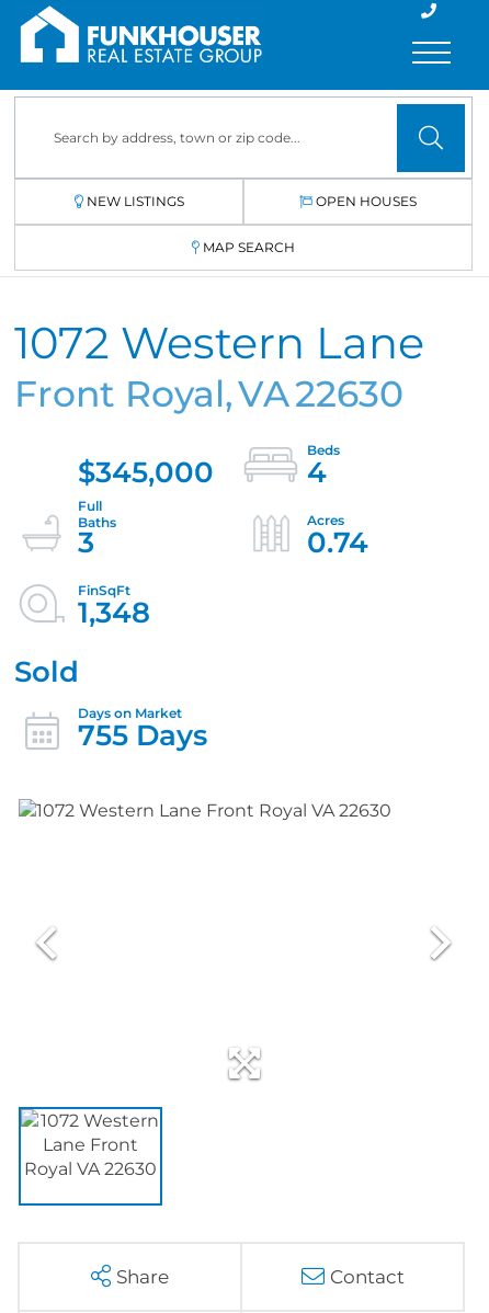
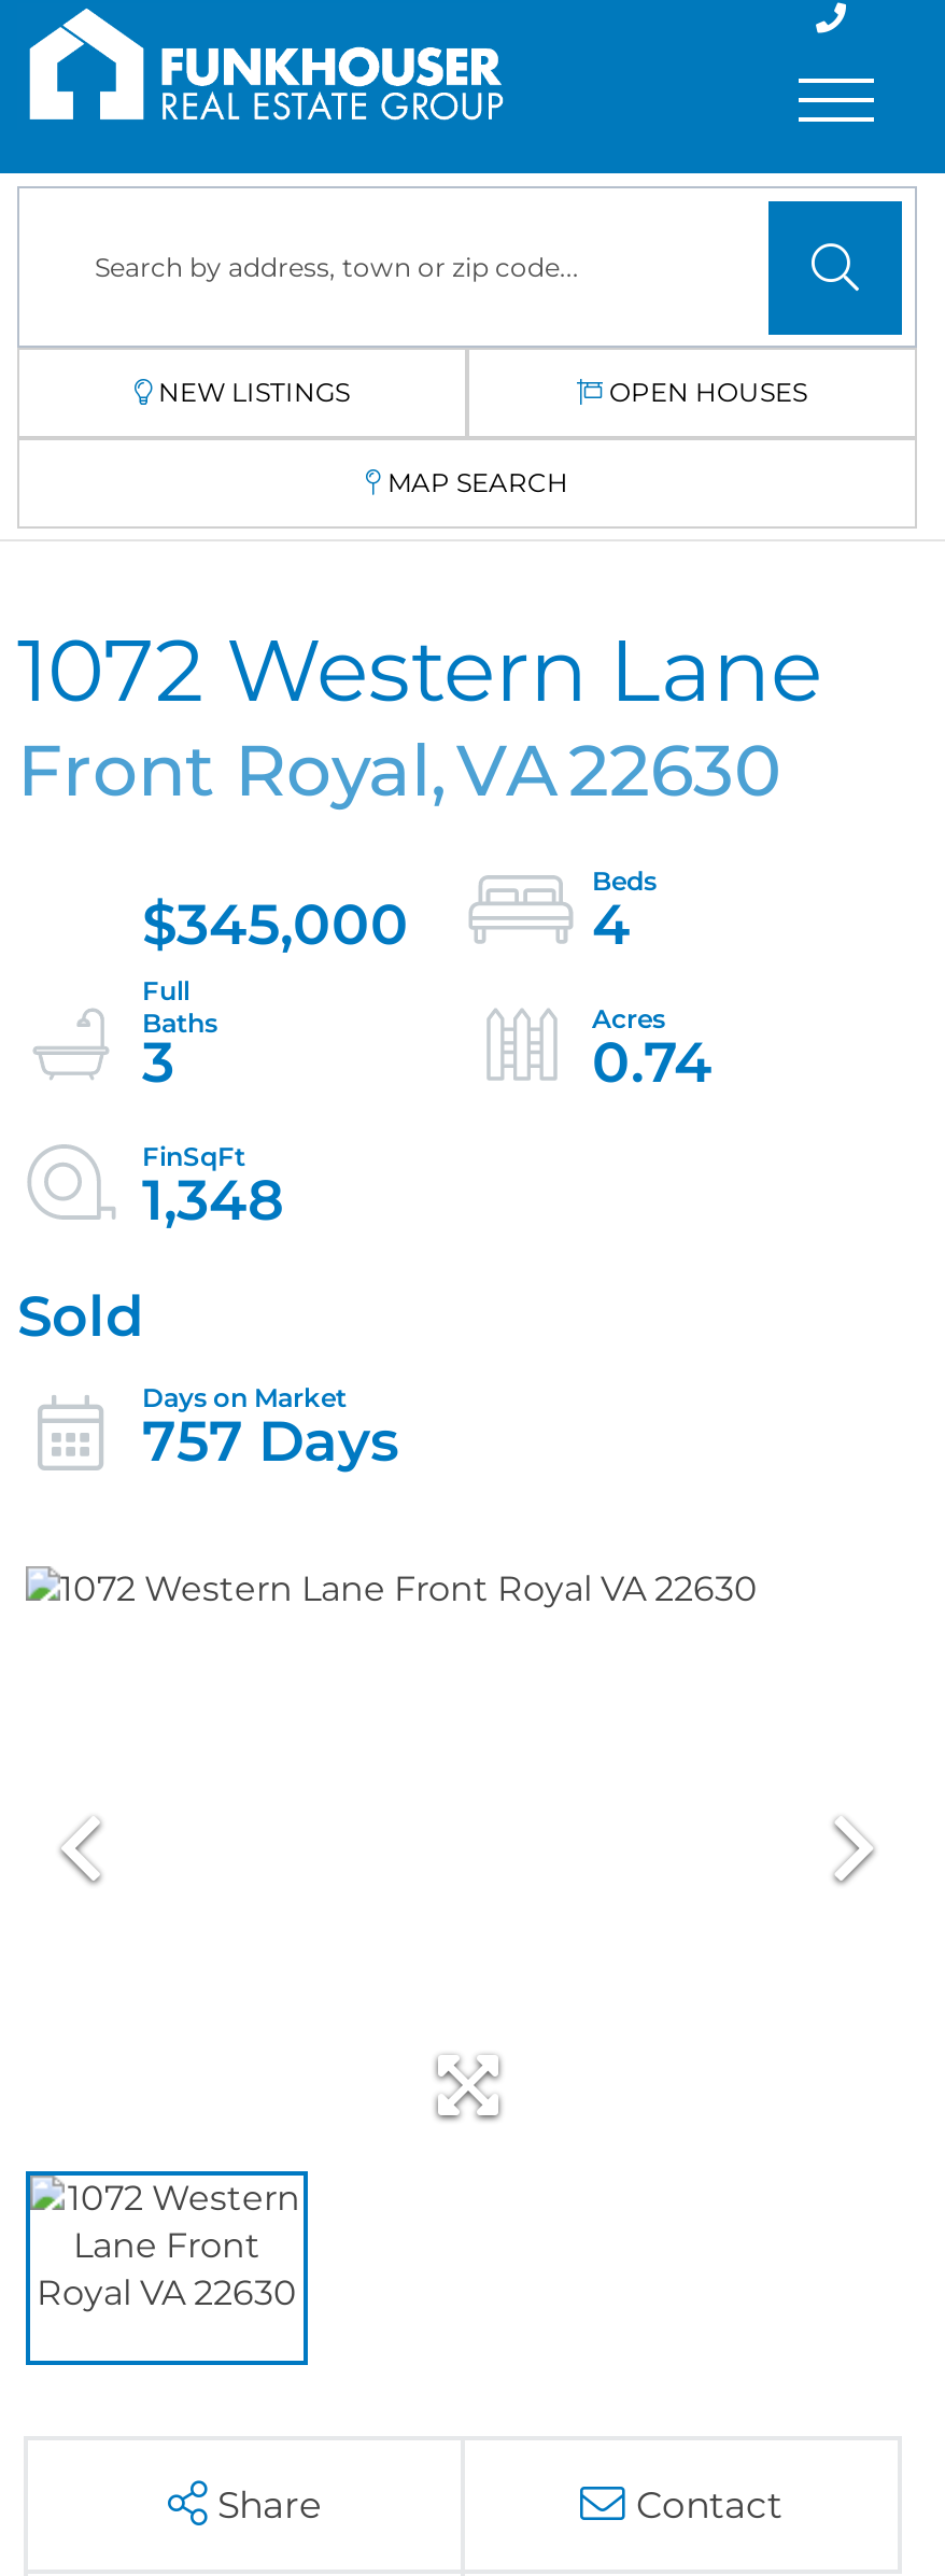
[78,718,207,753] 755 Days -> [142,1406,398,1475] 757 Days

